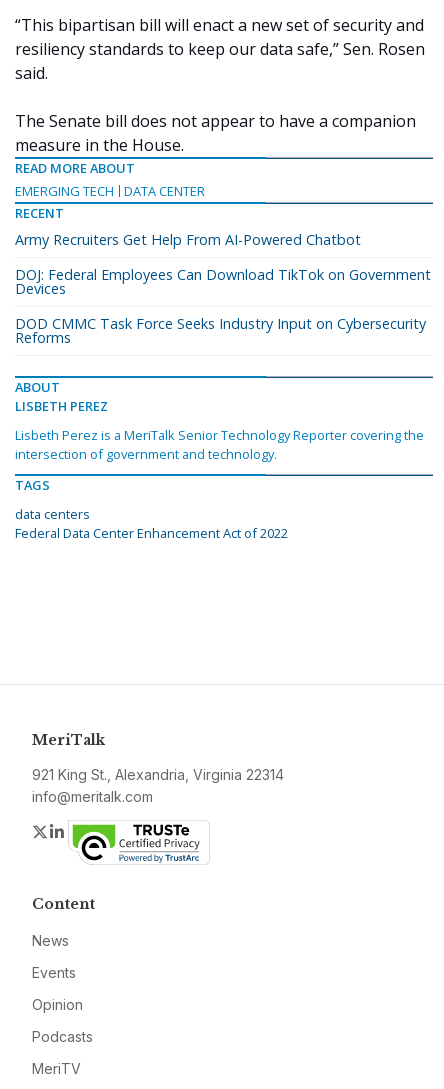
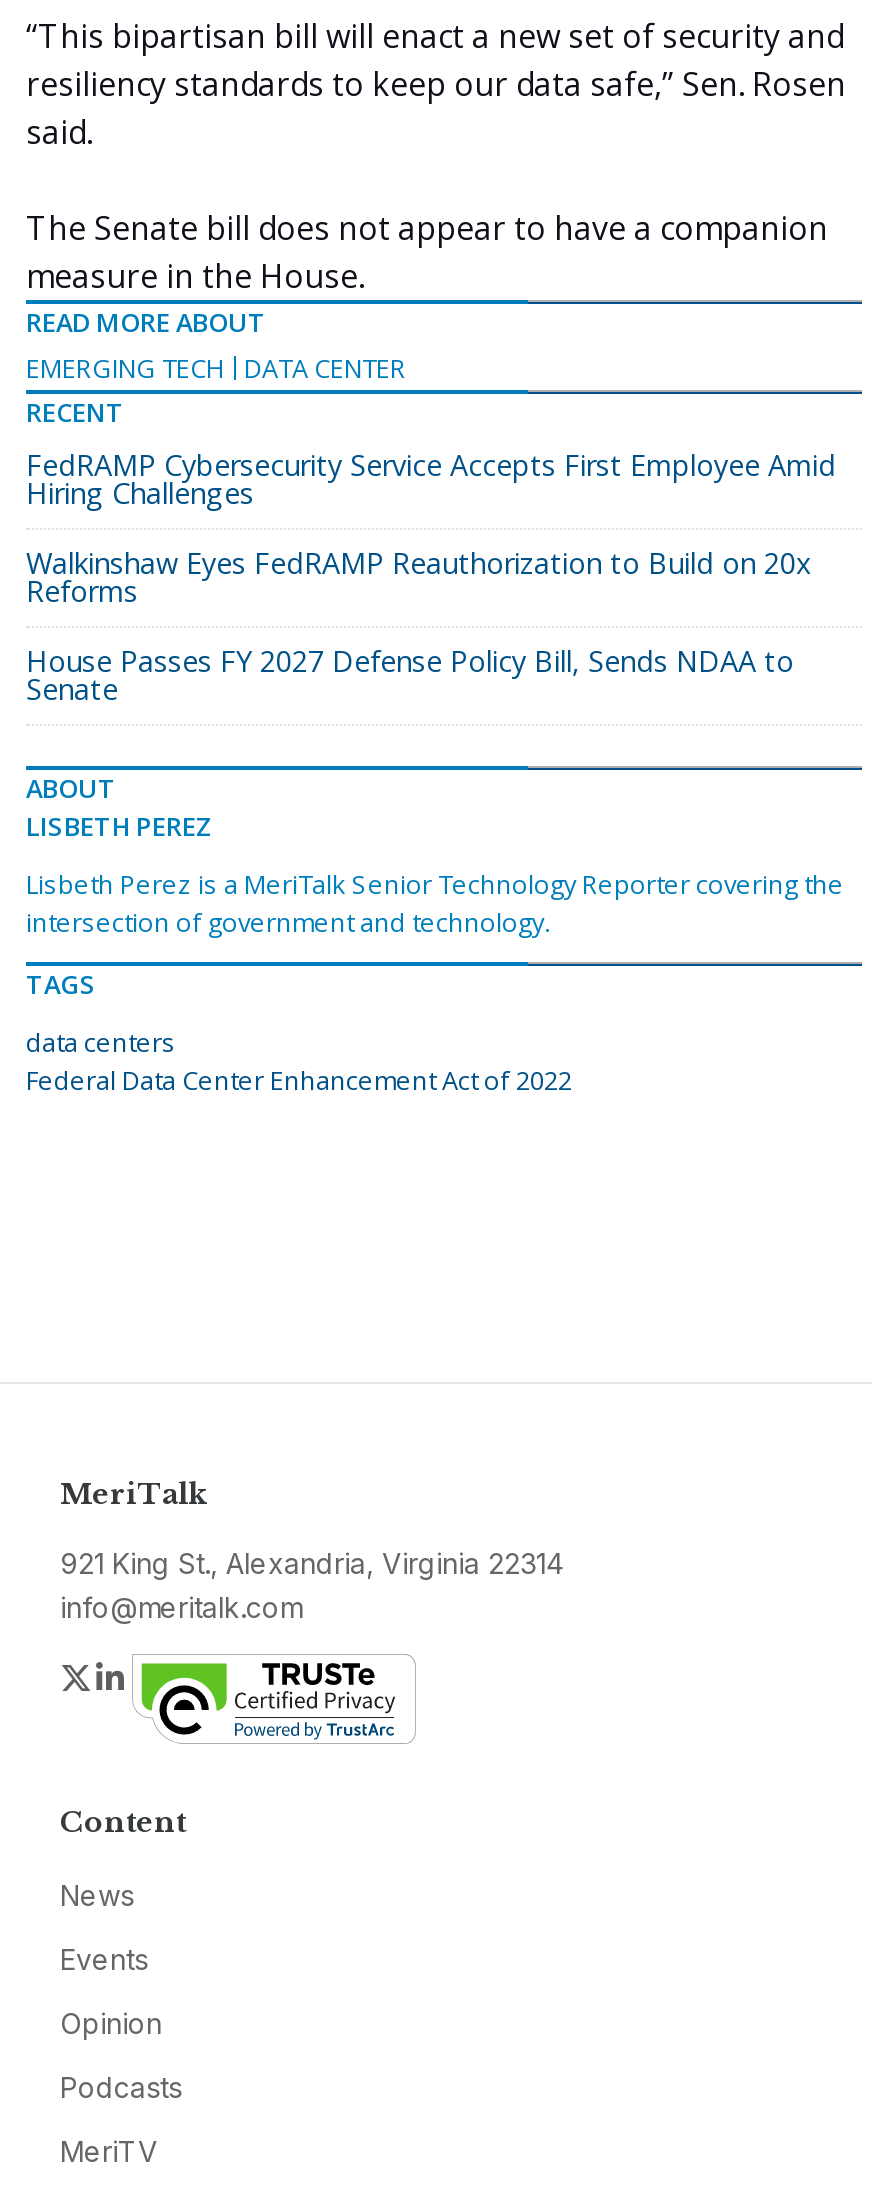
[15,230,431,333] Army Recruiters Get Help From AI-Powered Chatbot | DOJ: Federal Employees Can Download TikTok on Government | Devices | DOD CMMC Task Force Seeks Industry Input on Cybersecurity -> [26,446,836,582] FedRAMP Cybersecurity Service Accepts First Employee Amid | Hiring Challenges | Walkinshaw Eyes FedRAMP Reauthorization to Build on 20x
moved [15,328,71,347] -> [26,572,138,610]: Reforms
none -> [26,642,794,708] House Passes FY 2027 Defense Policy Bill, Sends NDAA to | Senate

